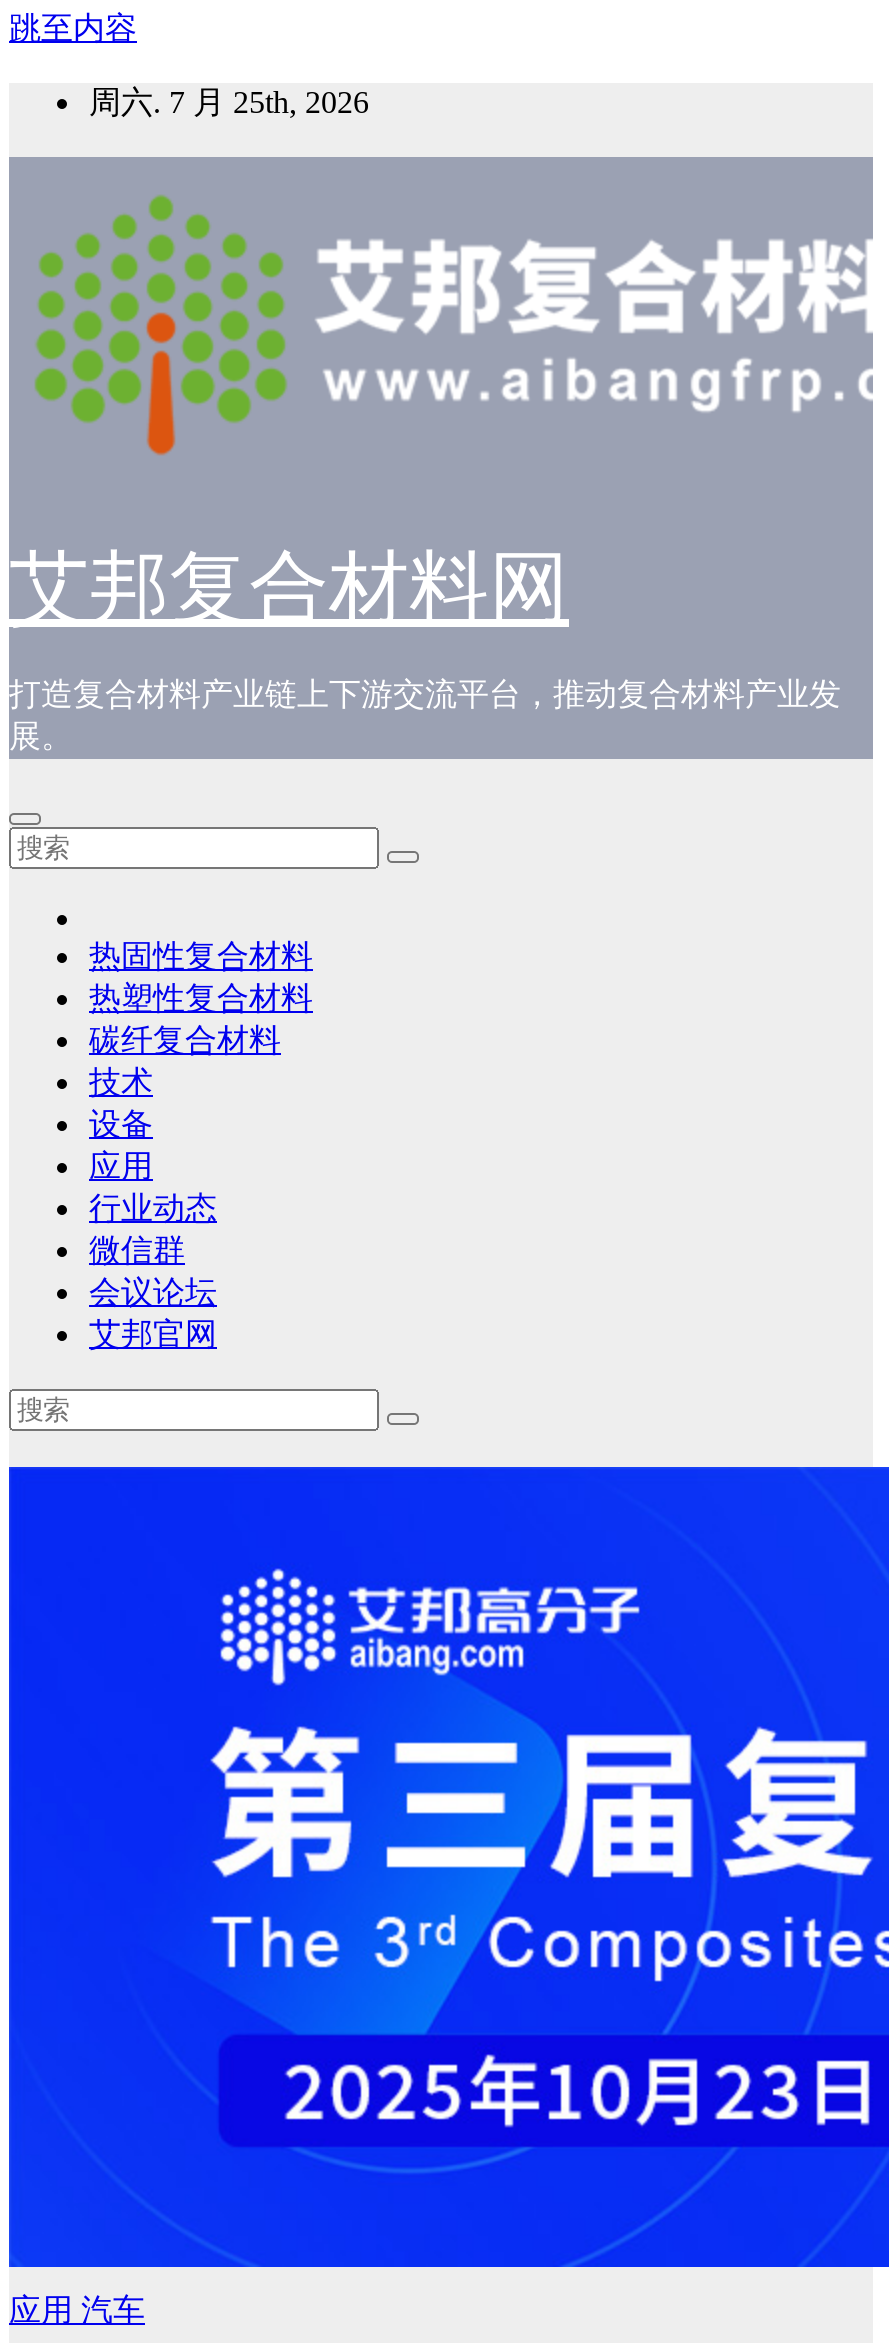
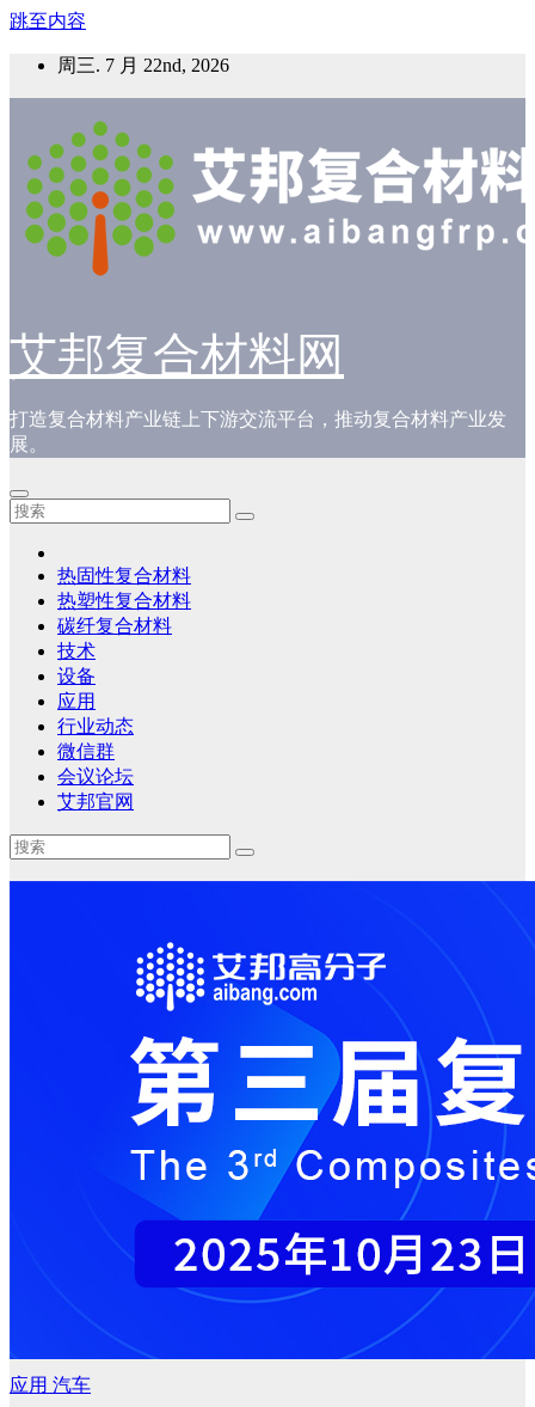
[89,85,369,119] 周六. 7 月 25th, 2026 -> [57,55,229,75] 周三. 7 月 22nd, 2026

